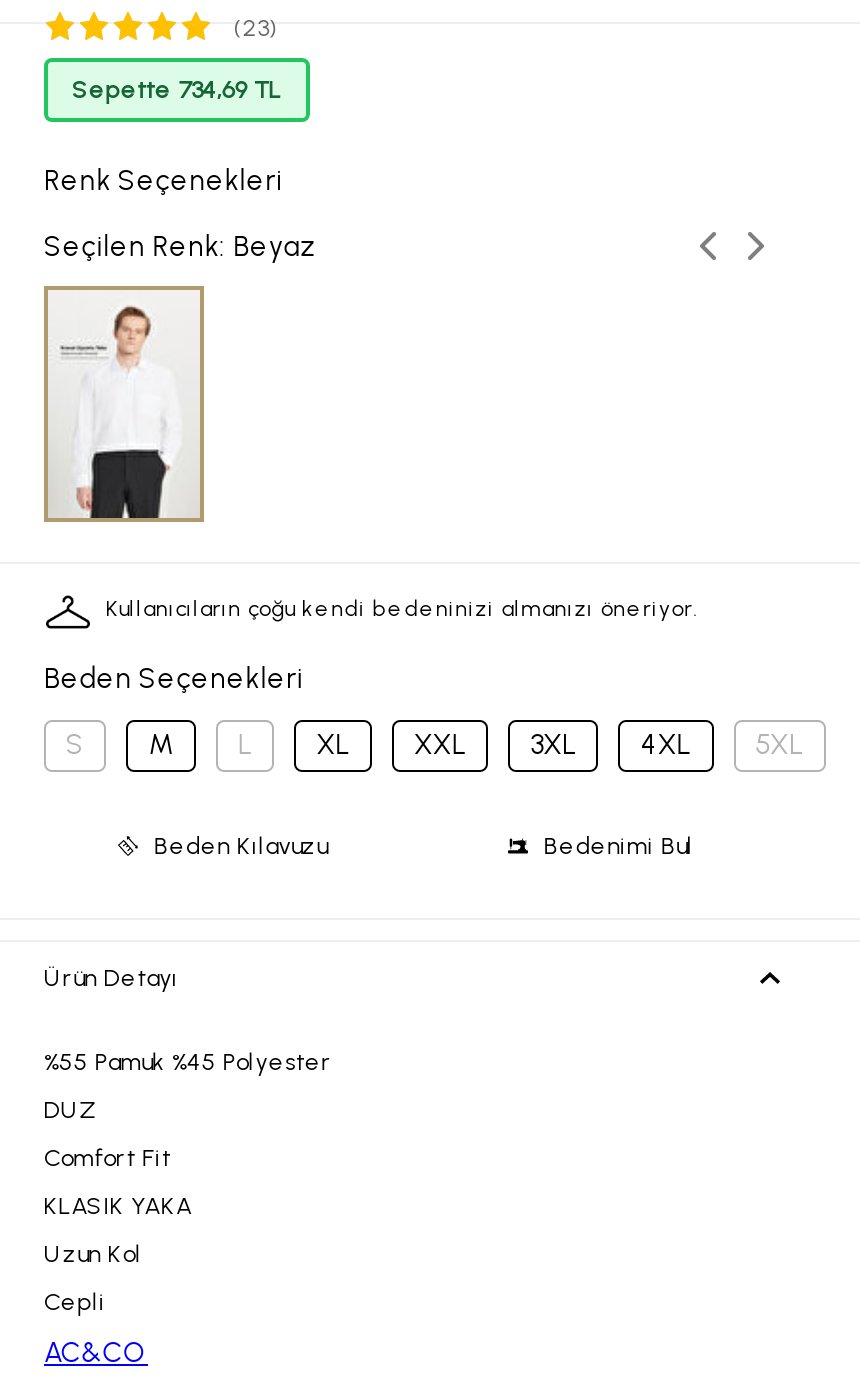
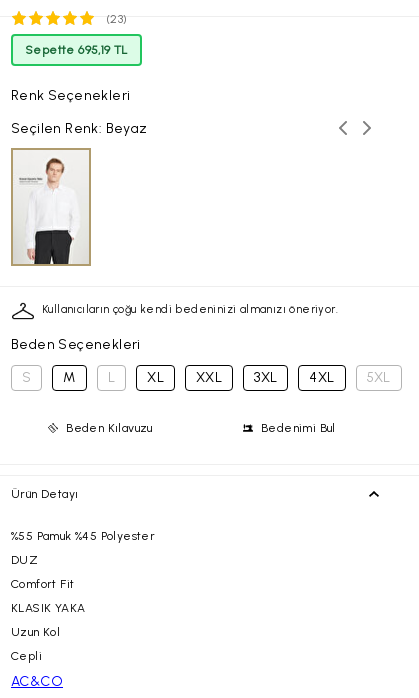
[72,76,282,104] Sepette 734,69 TL -> [25,43,128,57] Sepette 695,19 TL

